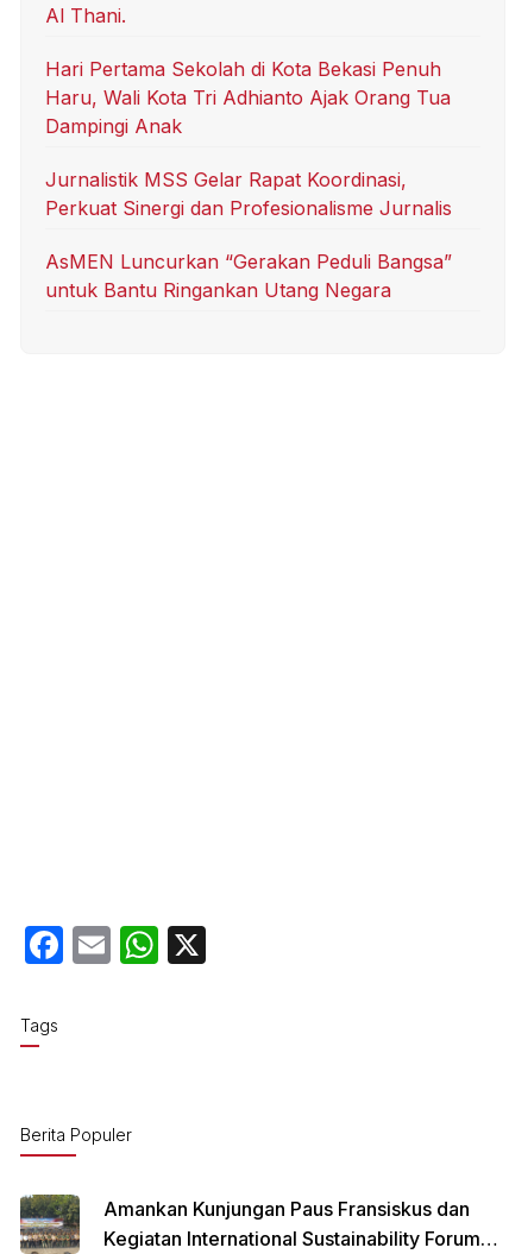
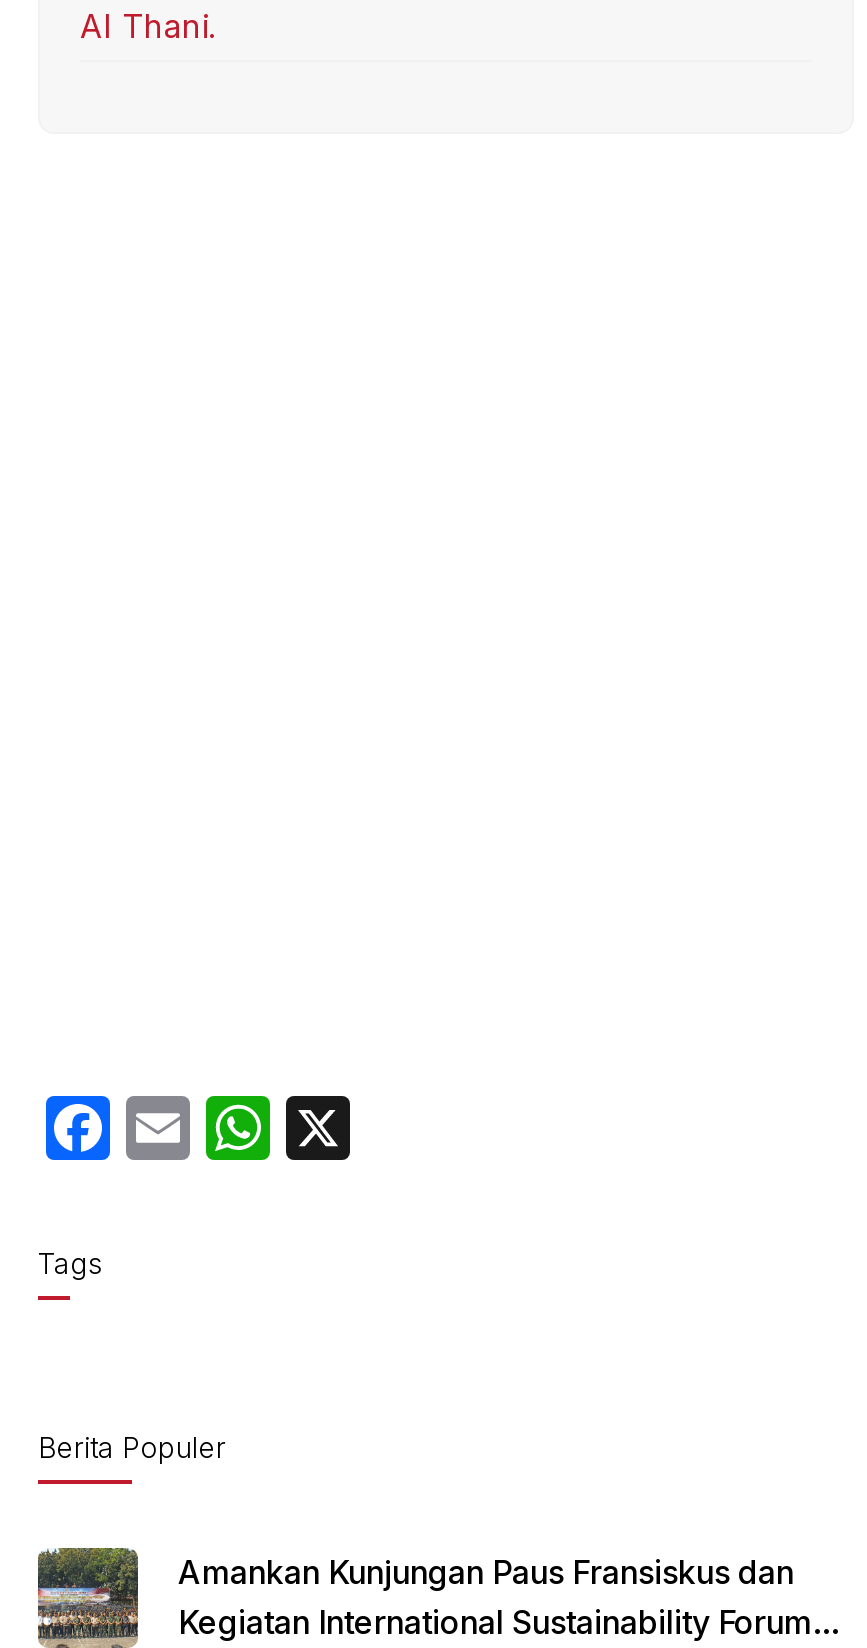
[45,57,452,302] Hari Pertama Sekolah di Kota Bekasi Penuh | Haru, Wali Kota Tri Adhianto Ajak Orang Tua | Dampingi Anak | Jurnalistik MSS Gelar Rapat Koordinasi, | Perkuat Sinergi dan Profesionalisme Jurnalis | AsMEN Luncurkan “Gerakan Peduli Bangsa” | untuk Bantu Ringankan Utang Negara -> none

